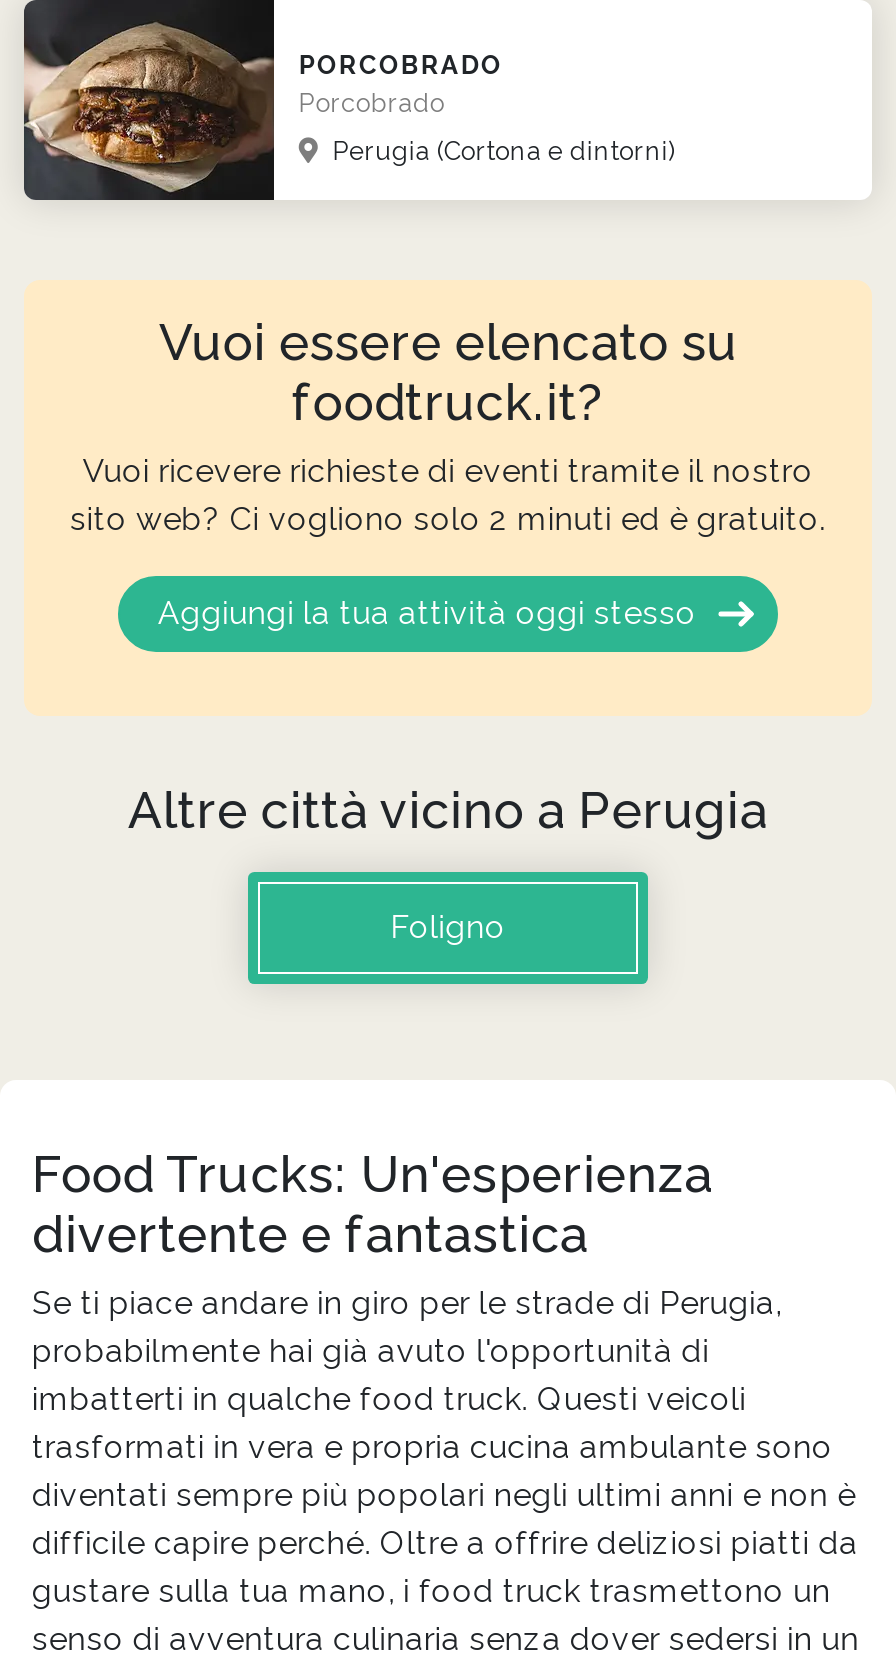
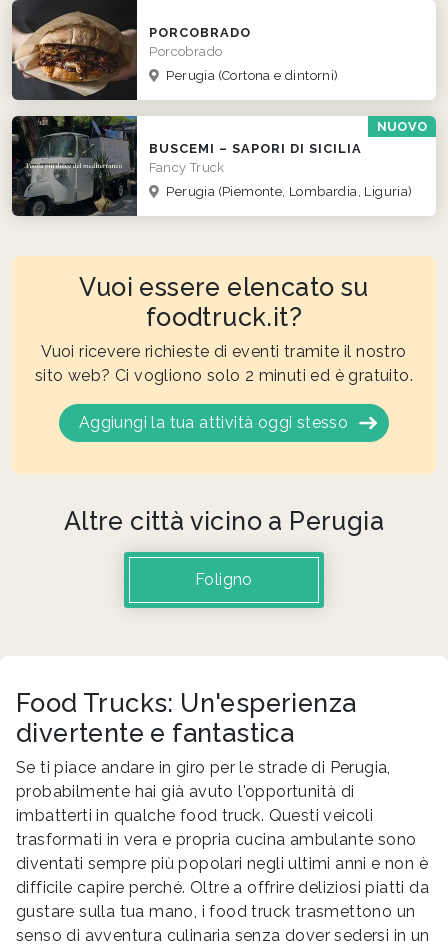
none -> [11,115,428,216] [image] | NUOVO | BUSCEMI – SAPORI DI SICILIA | Fancy Truck | Perugia (Piemonte, Lombardia, Liguria)

